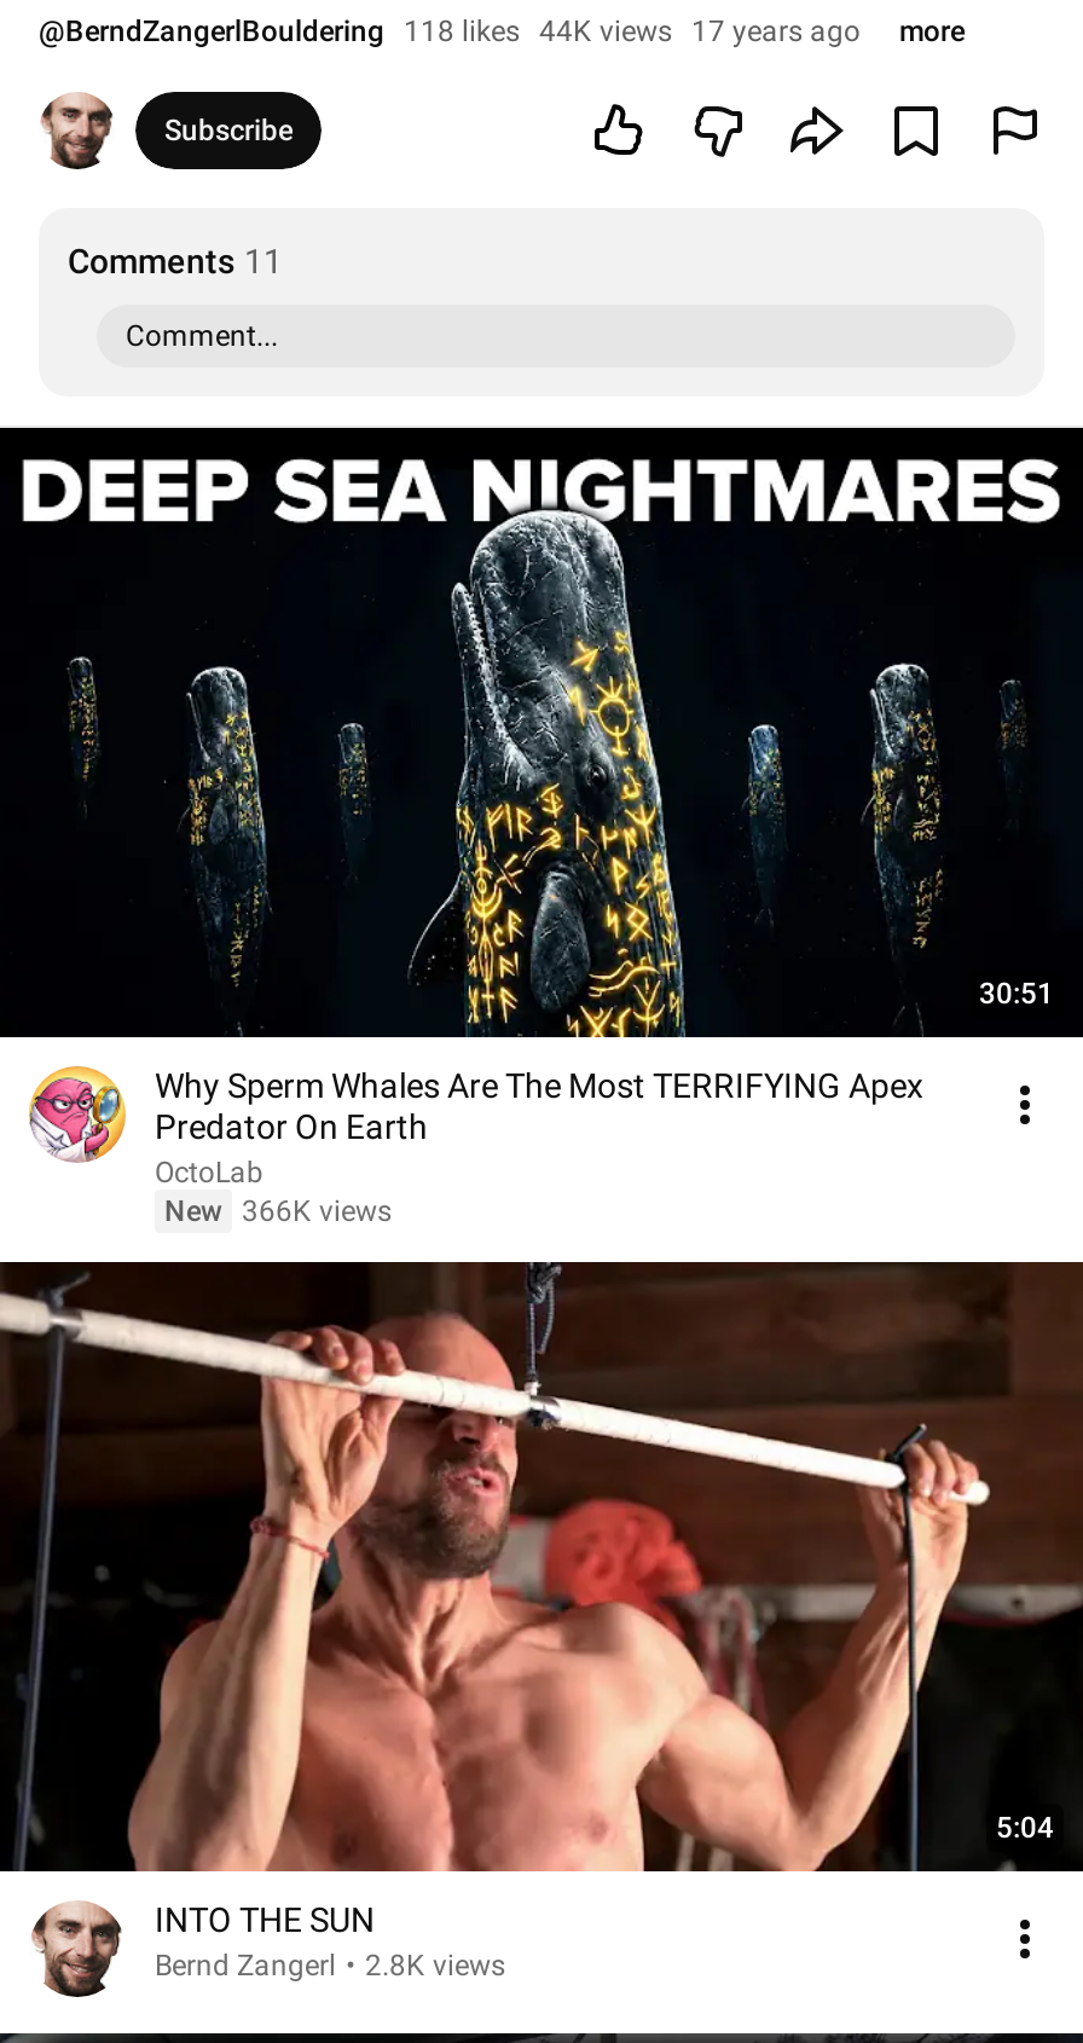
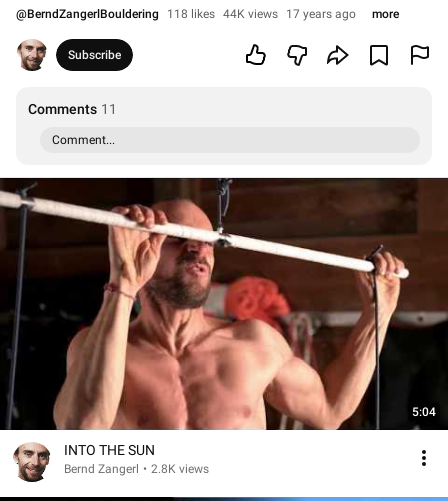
[7,428,1076,1228] [image] | 30:51 | Why Sperm Whales Are The Most TERRIFYING Apex | Predator On Earth | OctoLab | New 366K views -> none
[27,1066,121,1161] [image] -> none

